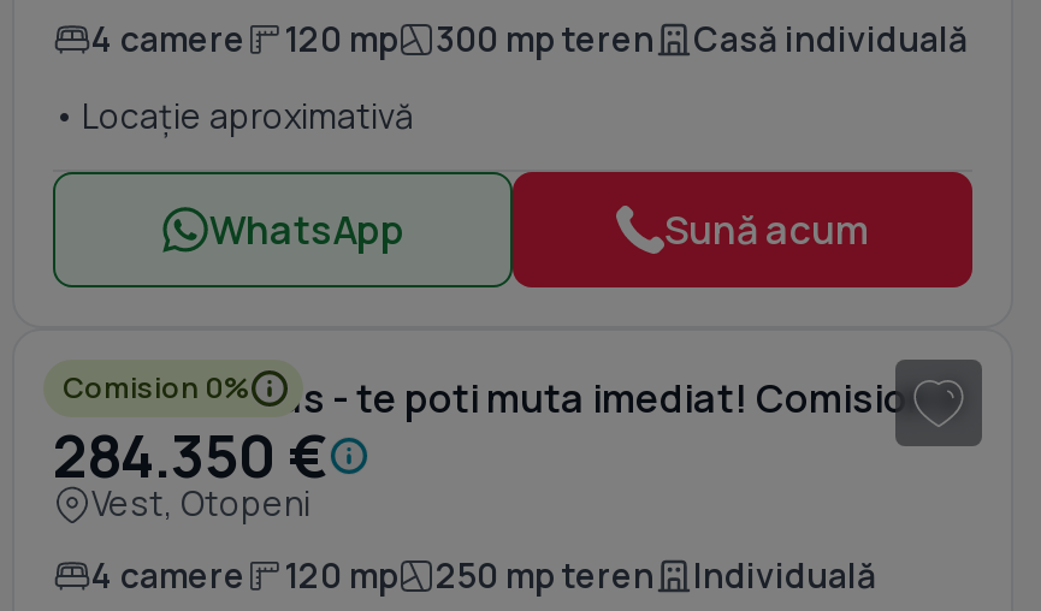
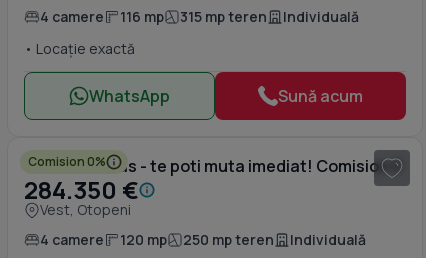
[284,16,968,61] 120 mp | 300 mp teren | Casă individuală -> [120,7,359,26] 116 mp | 315 mp teren | Individuală
[53,93,414,138] • Locație aproximativă -> [24,39,135,58] • Locație exactă

